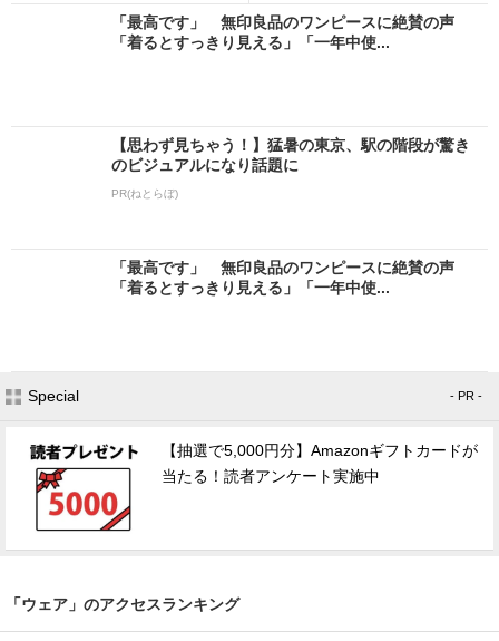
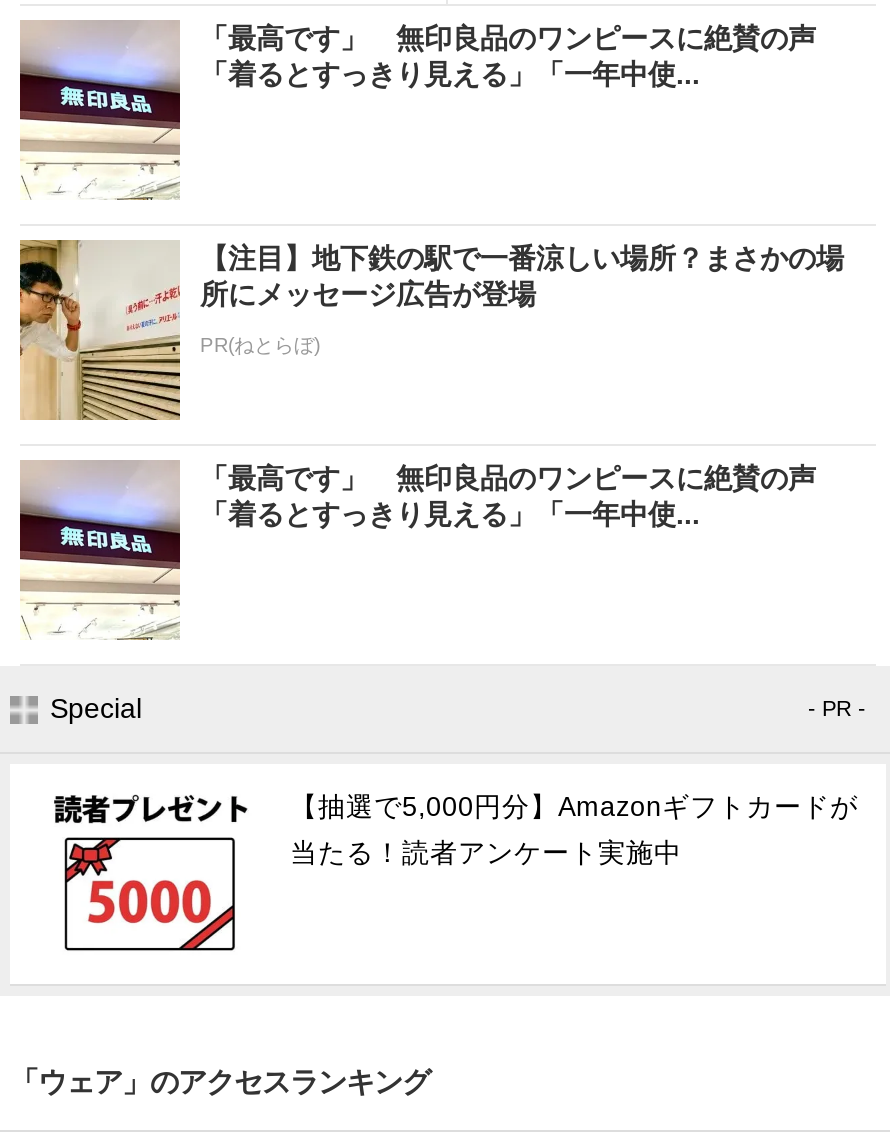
none -> [18,20,182,202] [image]
none -> [18,238,182,422] [image]
[111,136,470,174] 【思わず見ちゃう！】猛暑の東京、駅の階段が驚き | のビジュアルになり話題に -> [200,242,844,310] 【注目】地下鉄の駅で一番涼しい場所？まさかの場 | 所にメッセージ広告が登場
none -> [18,460,182,642] [image]

